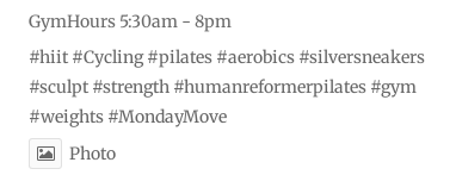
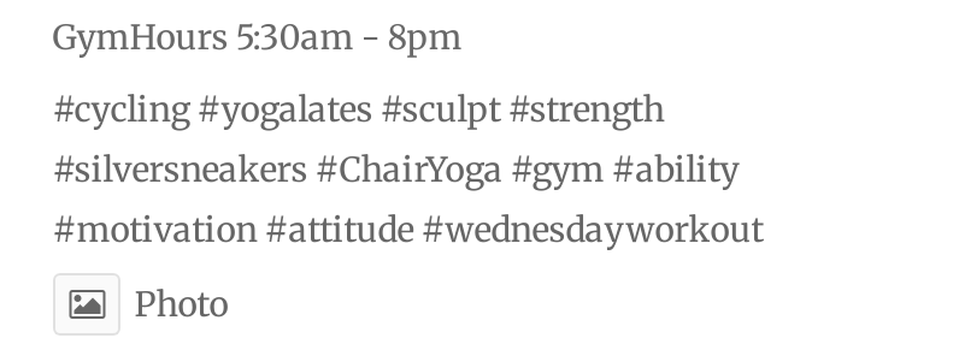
[28,46,425,127] #hiit #Cycling #pilates #aerobics #silversneakers | #sculpt #strength #humanreformerpilates #gym | #weights #MondayMove -> [53,88,763,251] #cycling #yogalates #sculpt #strength | #silversneakers #ChairYoga #gym #ability | #motivation #attitude #wednesdayworkout

